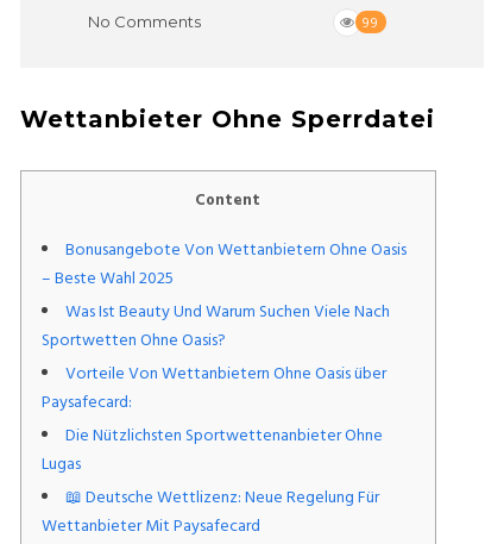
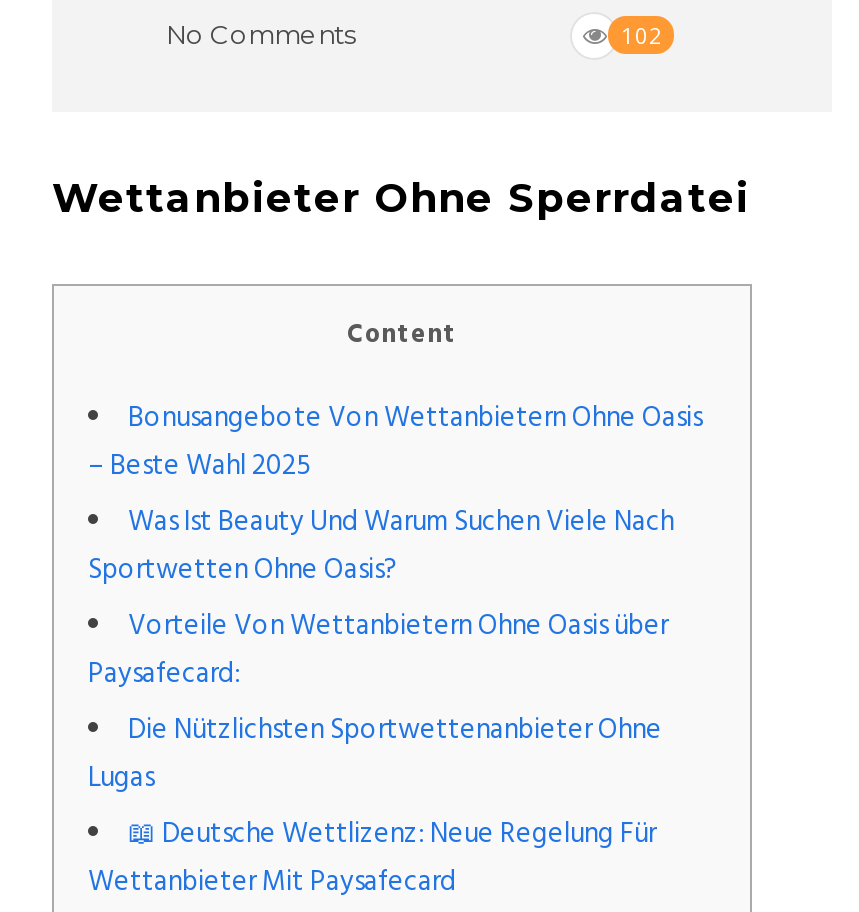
[363,13,379,31] 99 -> [621,20,663,50] 102

